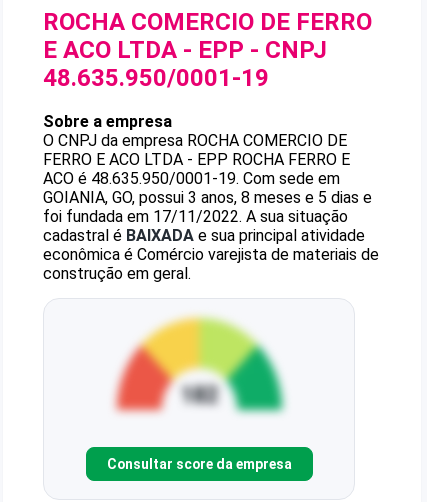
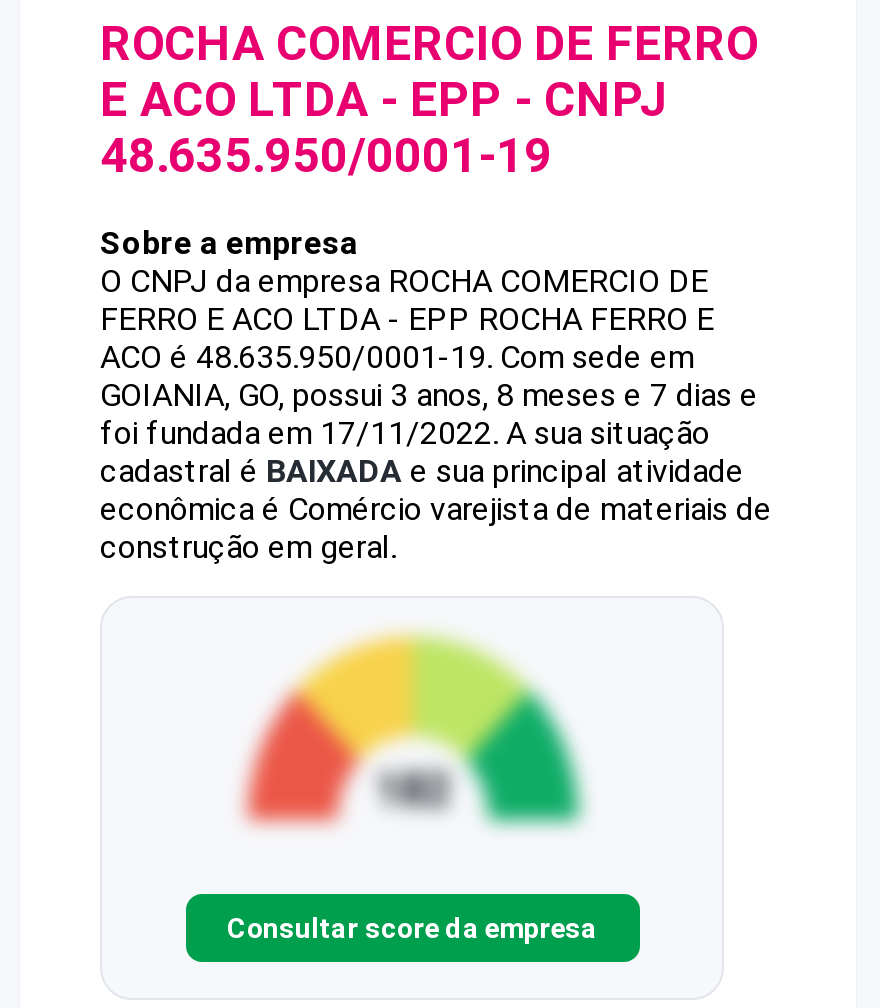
[43,188,372,207] GOIANIA, GO, possui 3 anos, 8 meses e 5 dias e -> [100,376,758,414] GOIANIA, GO, possui 3 anos, 8 meses e 7 dias e

